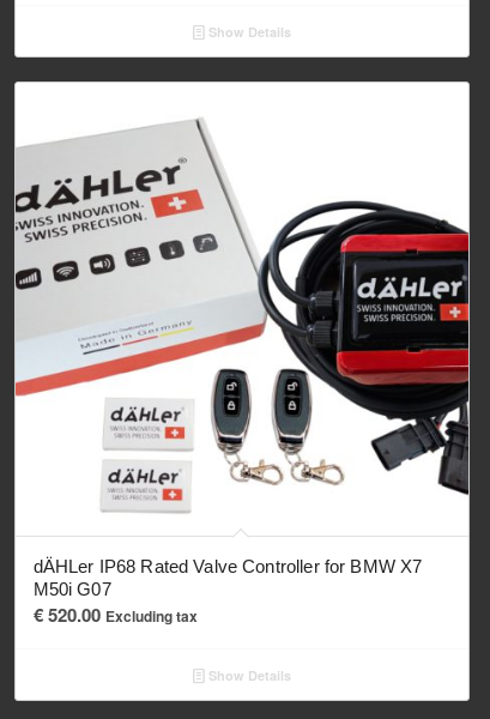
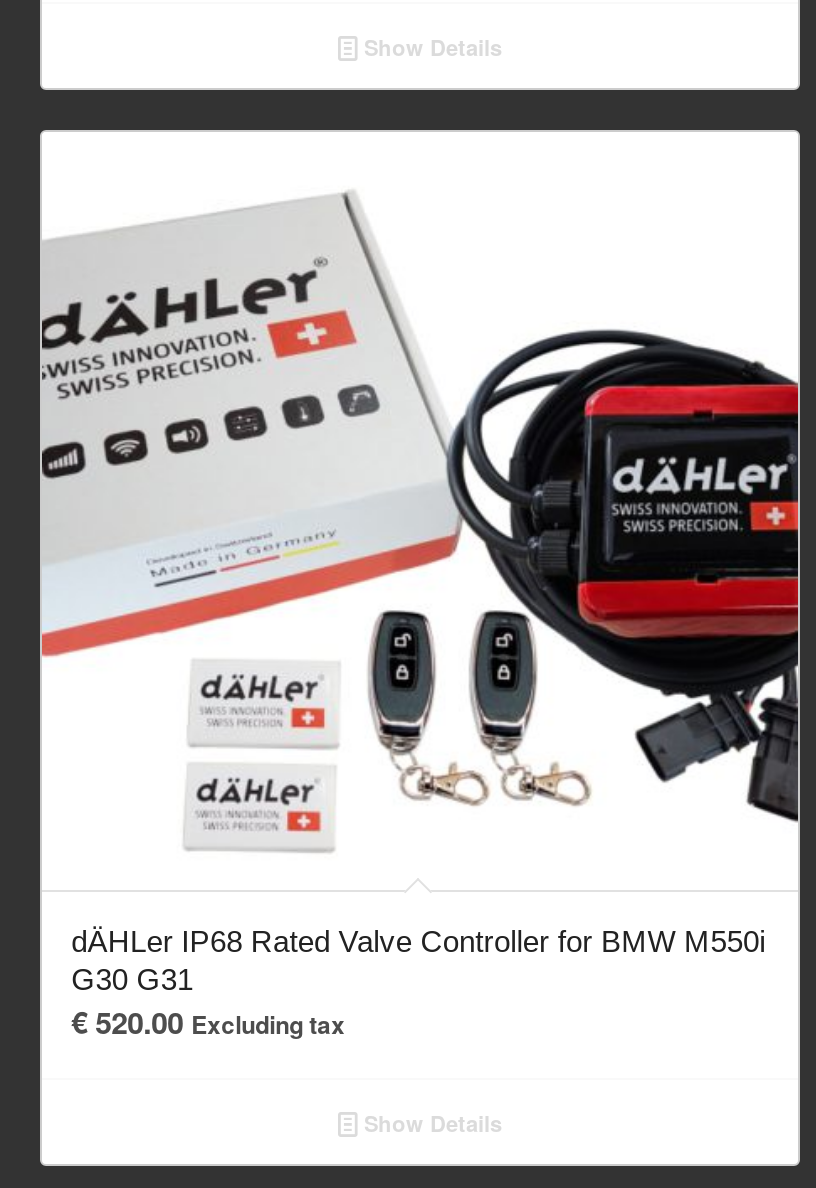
[33,556,422,600] dÄHLer IP68 Rated Valve Controller for BMW X7 | M50i G07 -> [71,925,766,997] dÄHLer IP68 Rated Valve Controller for BMW M550i | G30 G31

